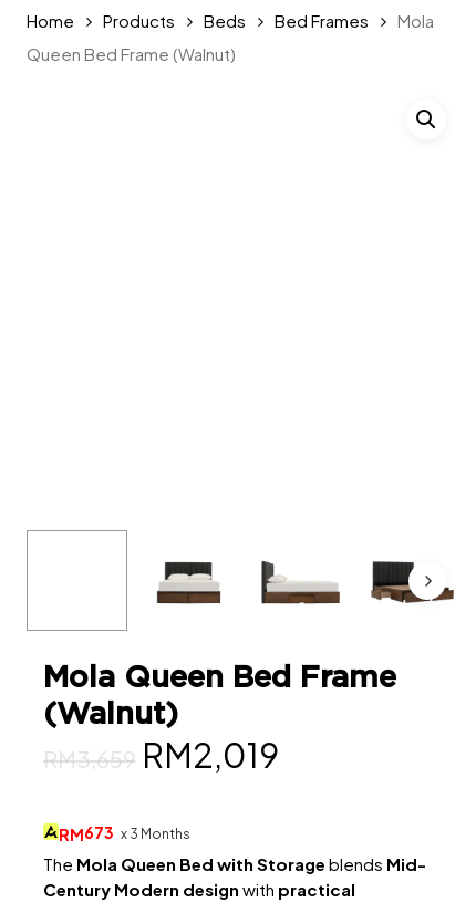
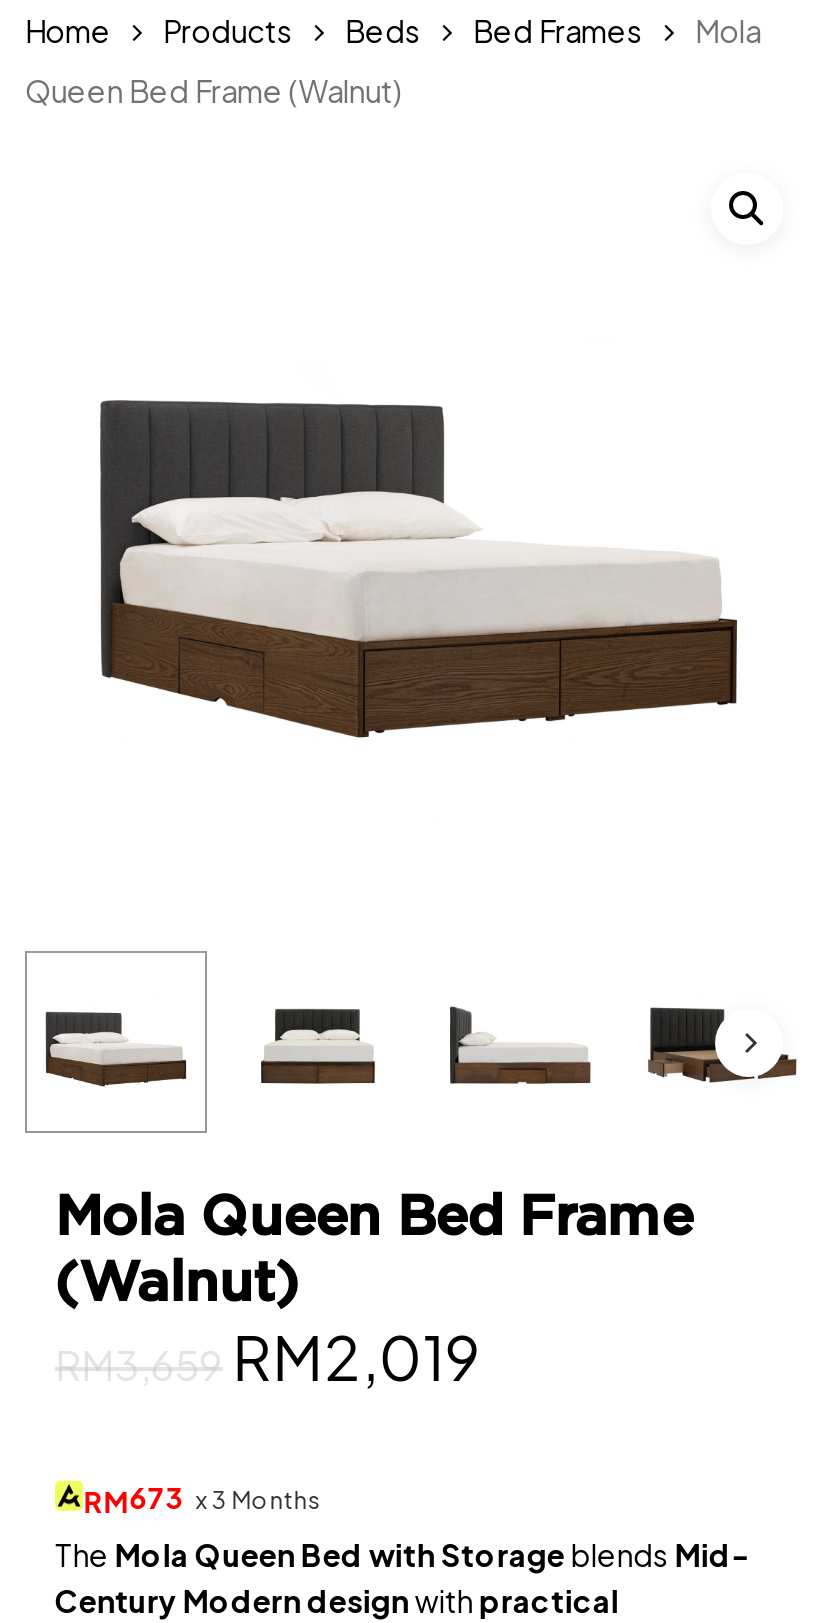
none -> [43,1009,189,1089] [image]
none -> [97,399,739,739] [image]

